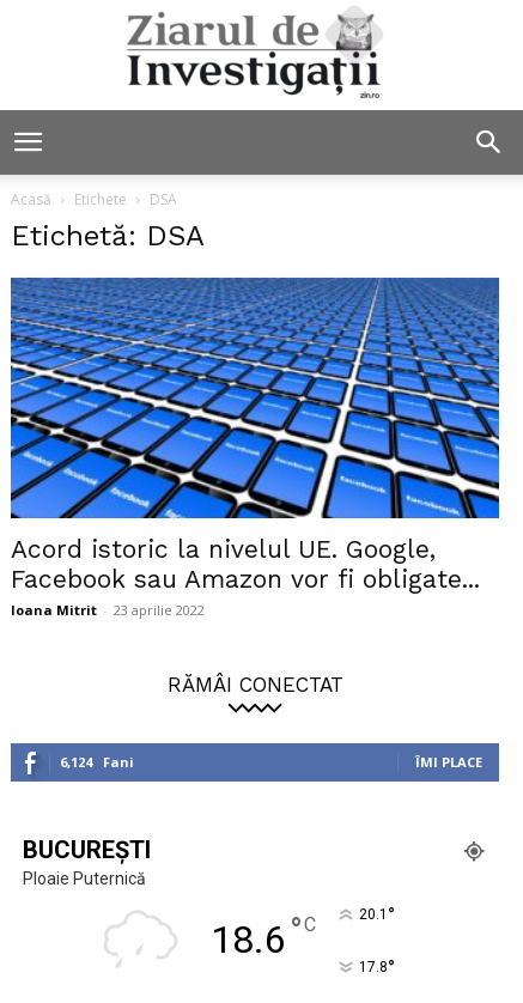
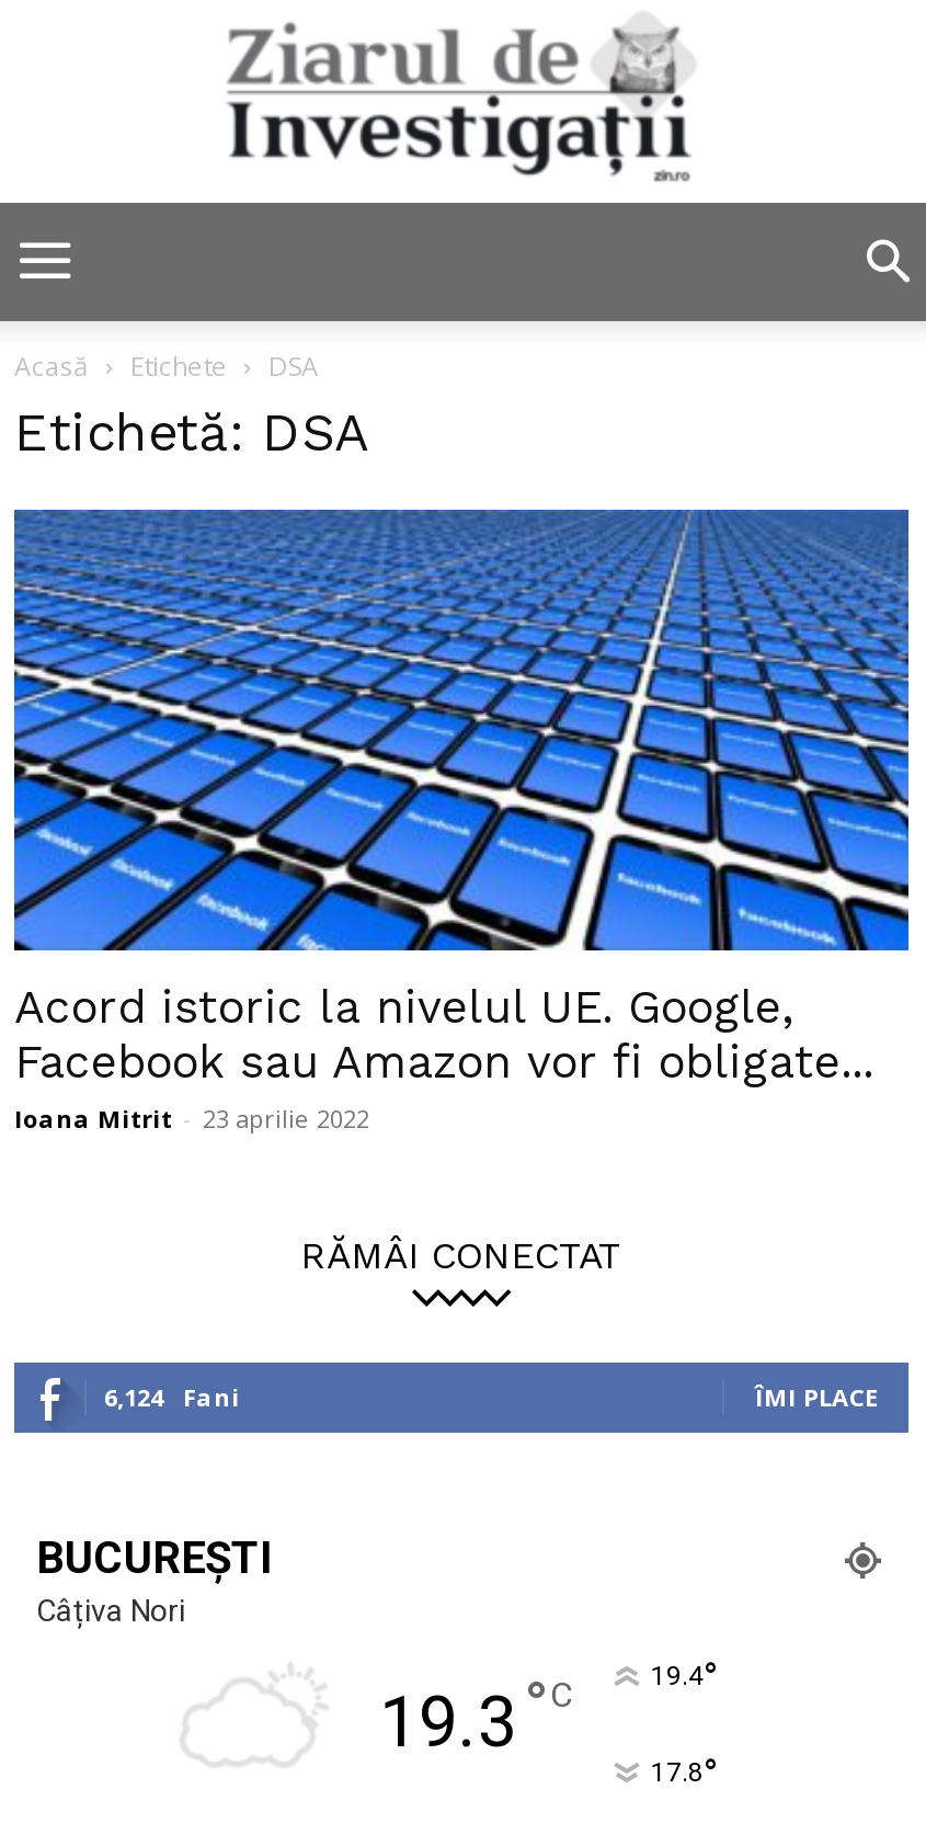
[23,870,394,963] Ploaie Puternică | 18.6 °C | 20.1° -> [36,1594,717,1765] Câțiva Nori | 19.3 °C | 19.4°

